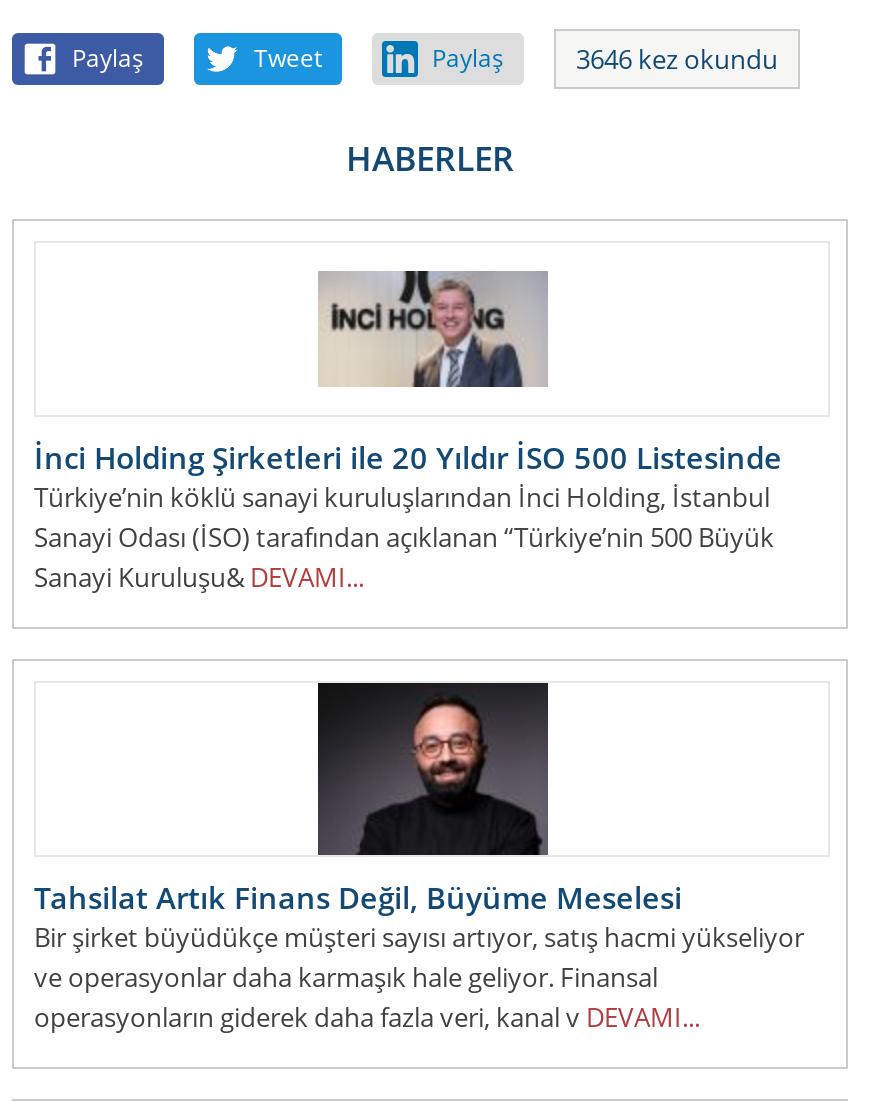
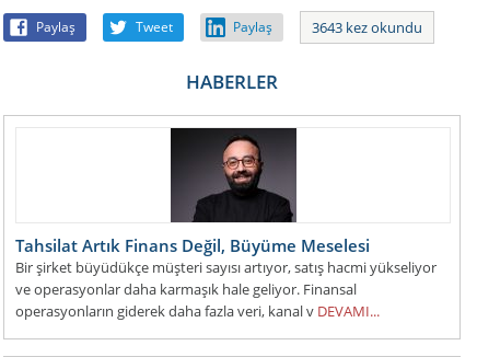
[576,40,778,76] 3646 kez okundu -> [312,17,422,37] 3643 kez okundu
[34,269,782,594] [image] | İnci Holding Şirketleri ile 20 Yıldır İSO 500 Listesinde | Türkiye’nin köklü sanayi kuruluşlarından İnci Holding, İstanbul | Sanayi Odası (İSO) tarafından açıklanan “Türkiye’nin 500 Büyük | Sanayi Kuruluşu& DEVAMI... -> none

